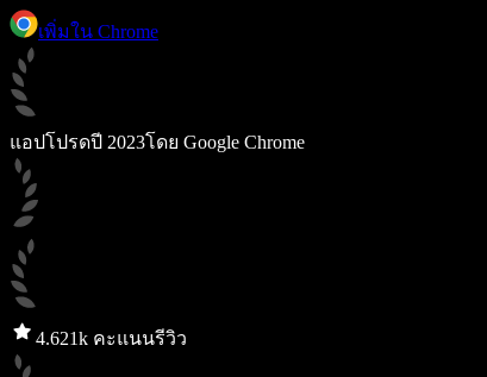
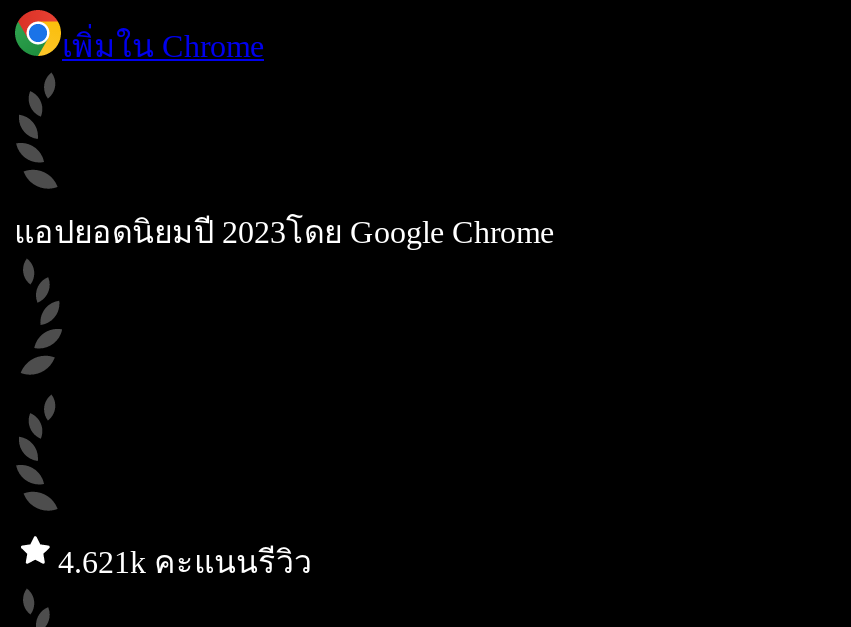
[10,132,305,152] แอปโปรดปี 2023โดย Google Chrome -> [14,215,554,249] แอปยอดนิยมปี 2023โดย Google Chrome

